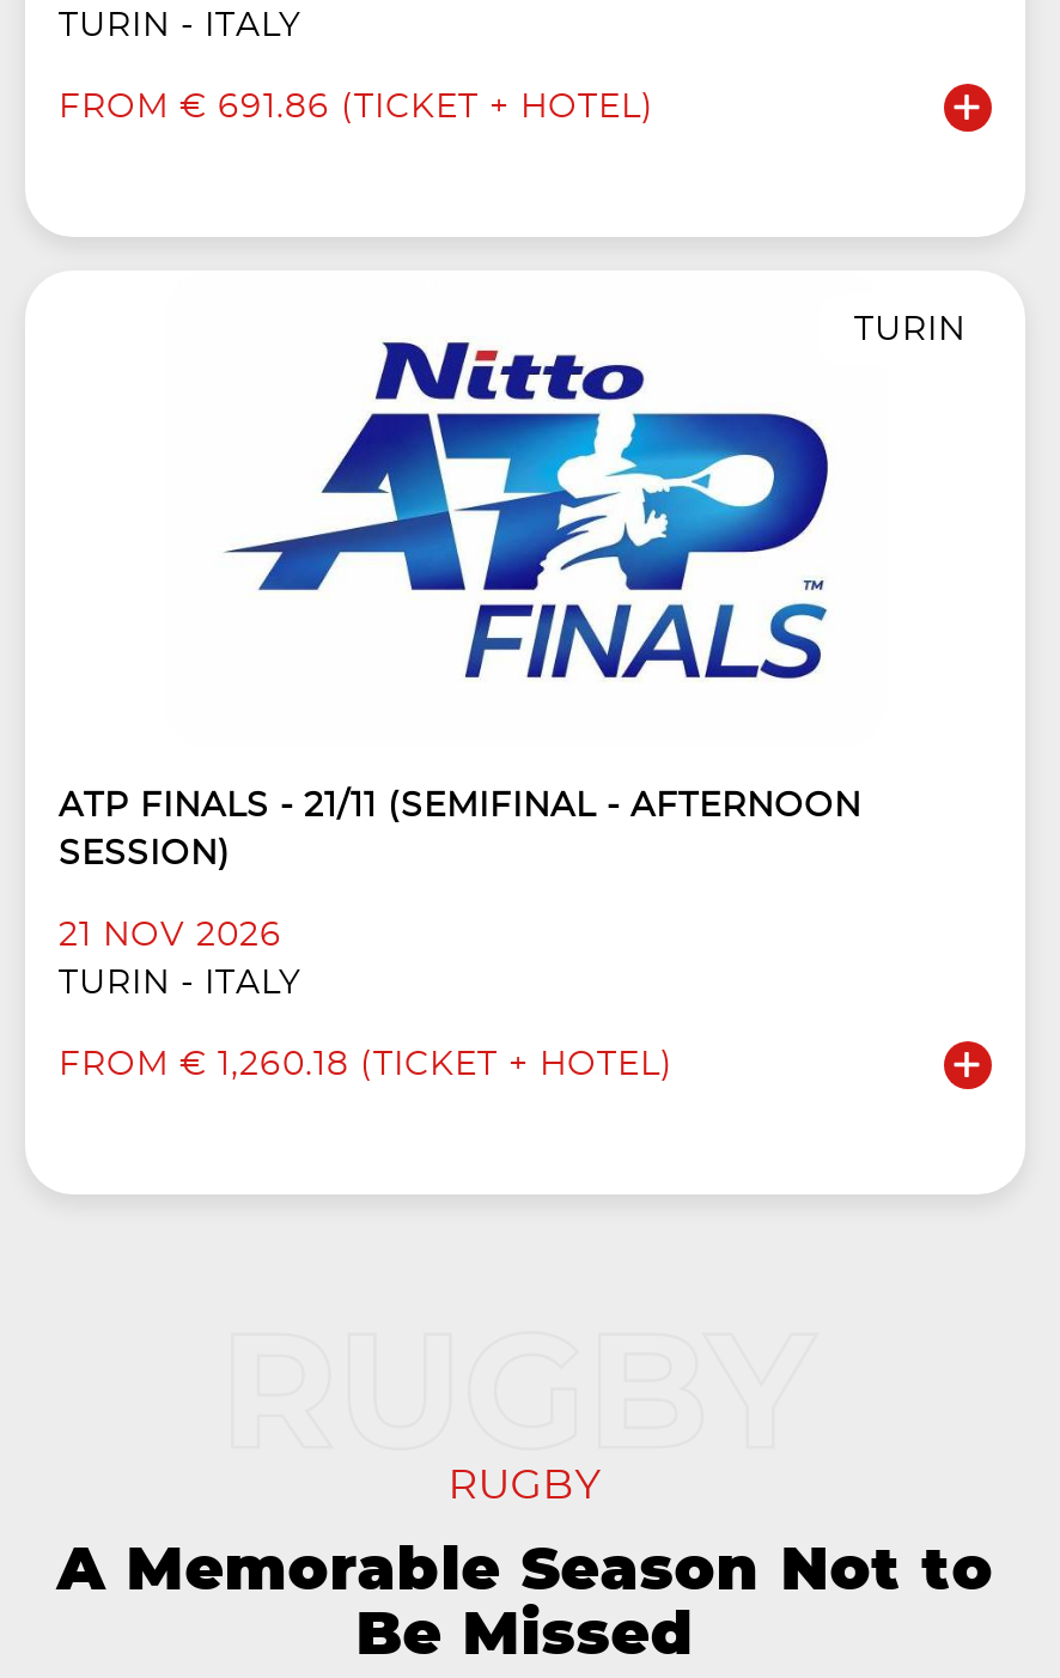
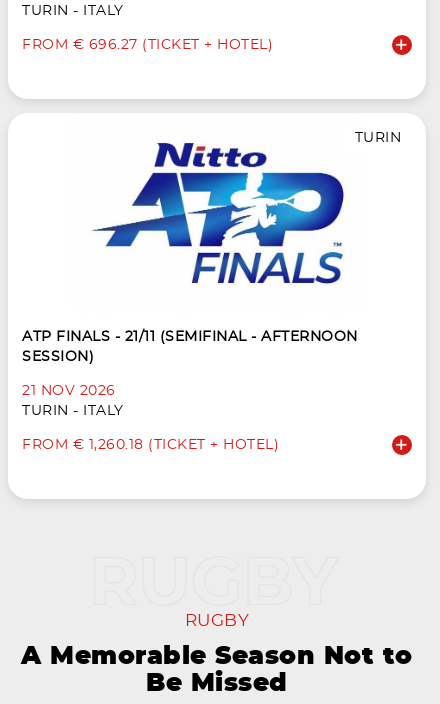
[59,90,654,124] FROM € 691.86 (TICKET + HOTEL) -> [22,38,273,52] FROM € 696.27 (TICKET + HOTEL)

